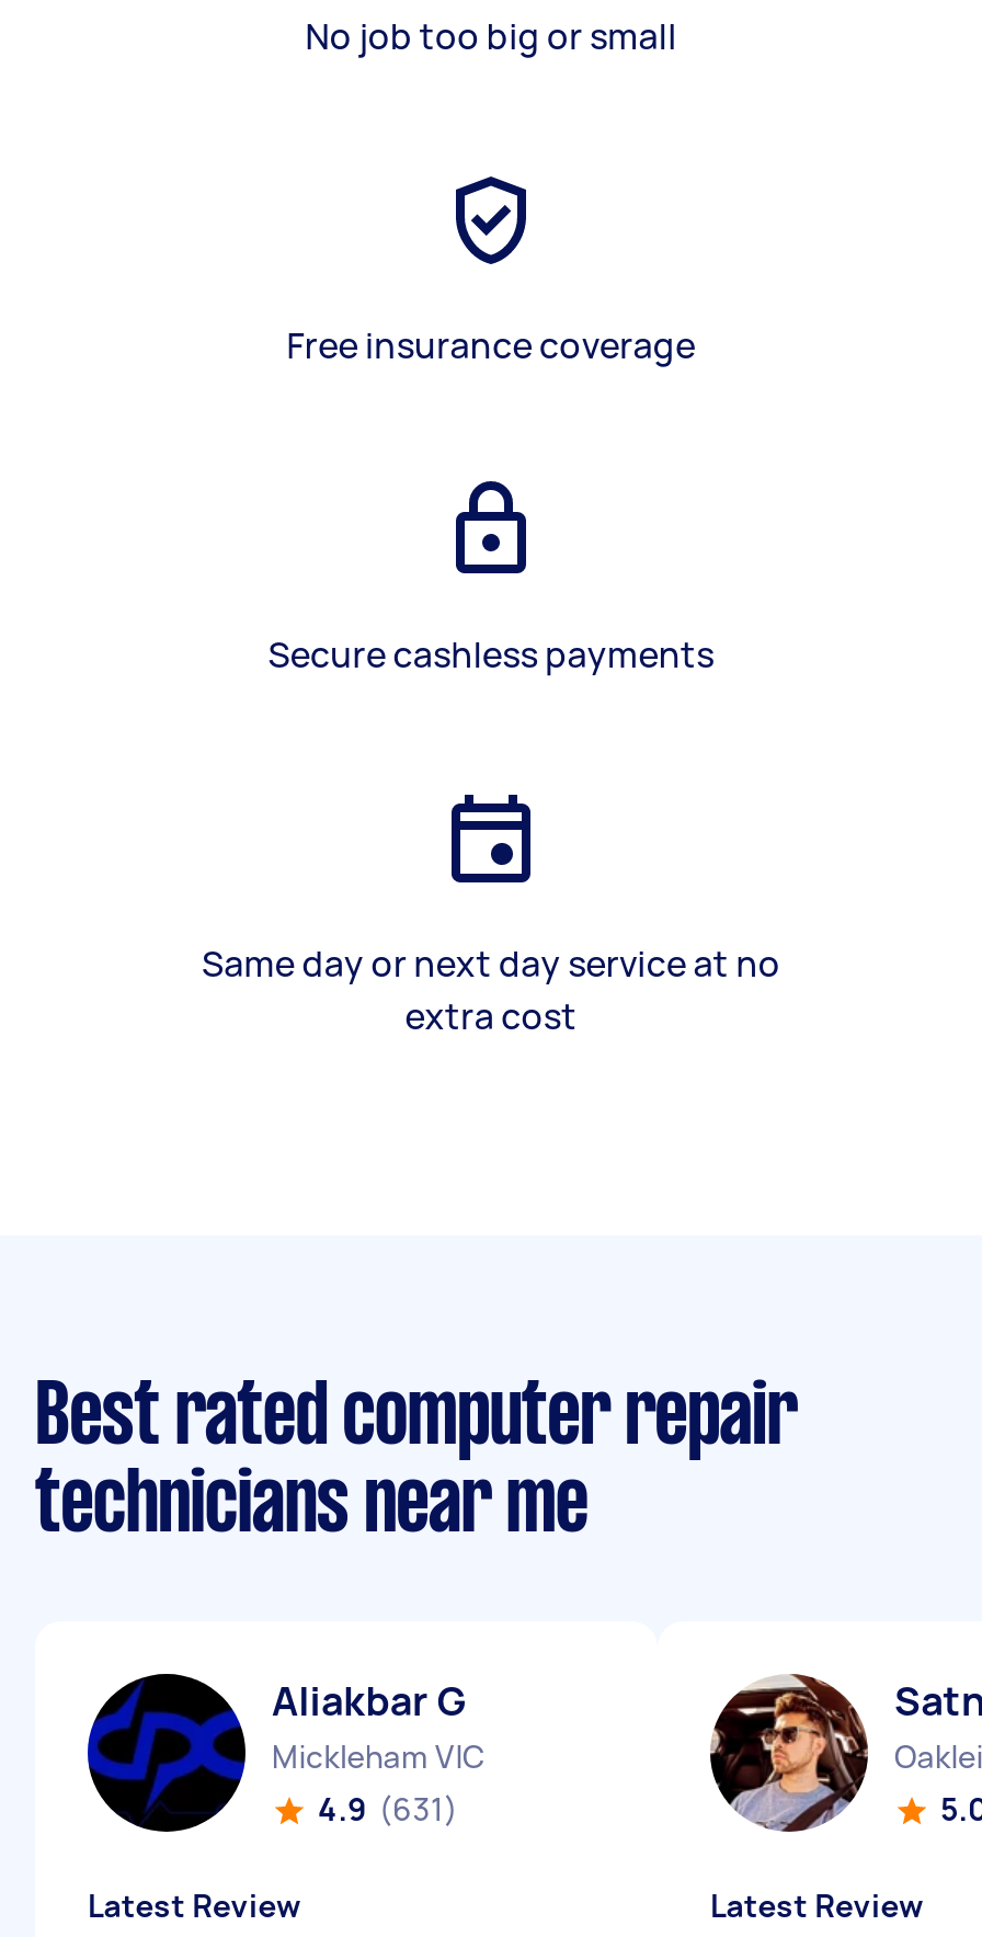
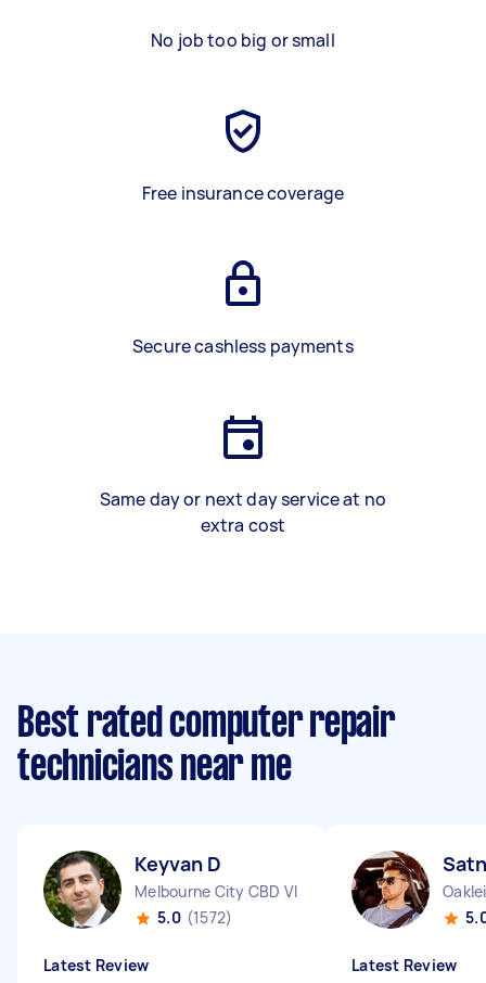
[85,1674,485,1832] [image] | Aliakbar G | Mickleham VIC | 4.9 (631) -> [42,851,309,929] [image] | Keyvan D | Melbourne City CBD VIC | 5.0 (1572)

